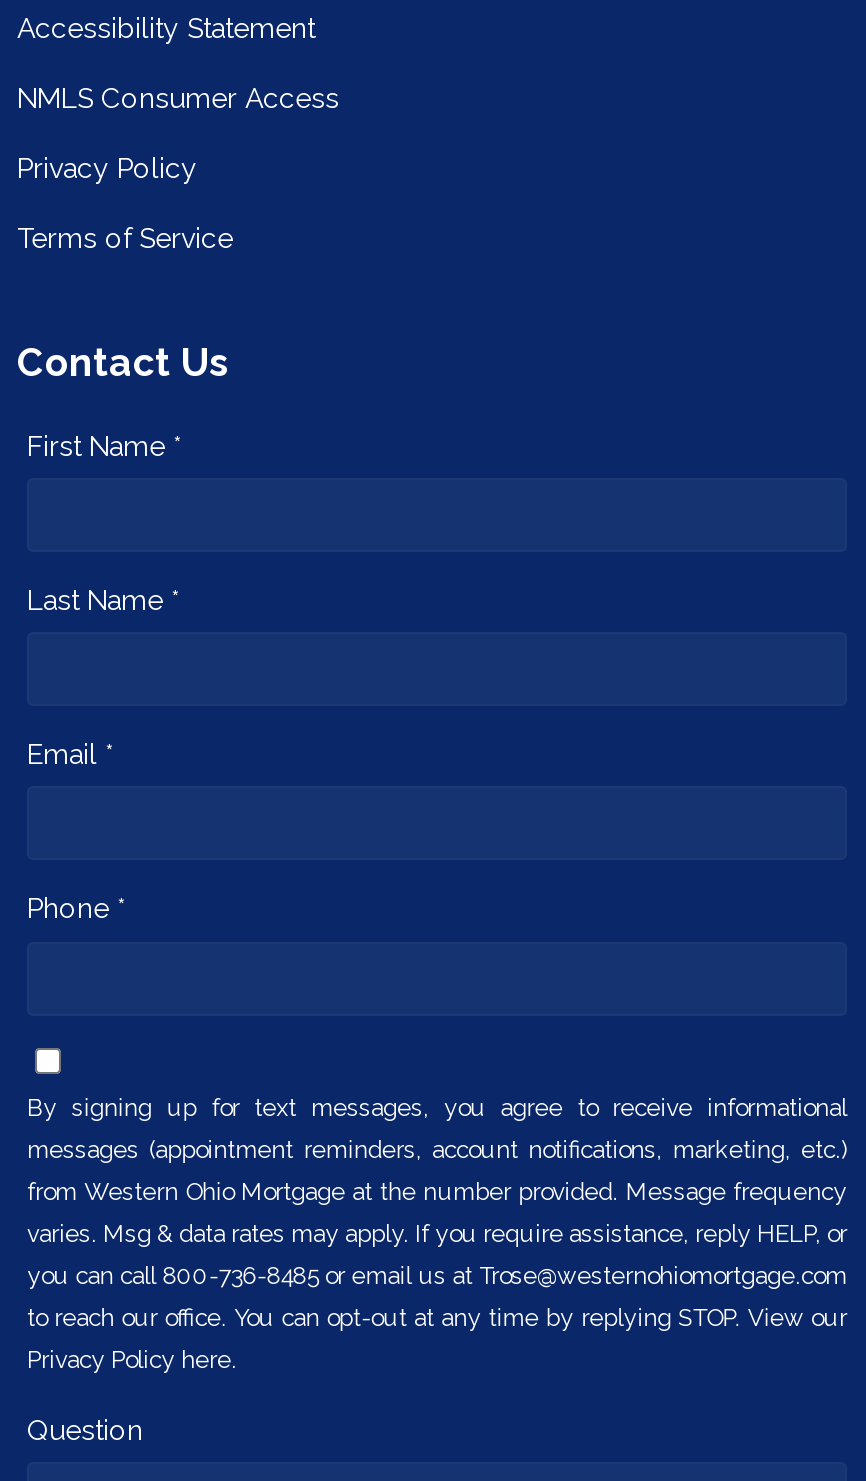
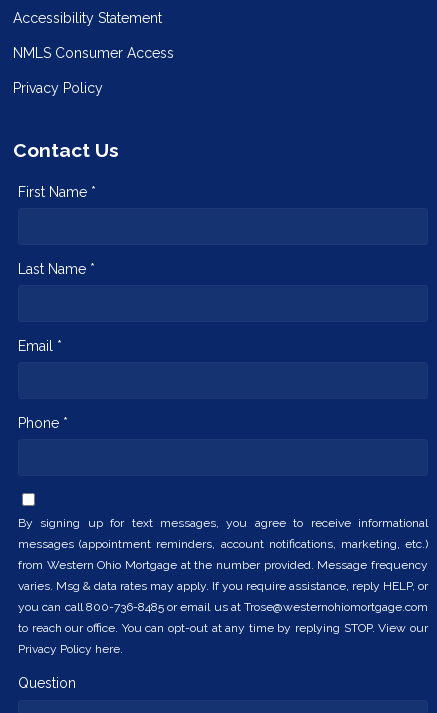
[17,221,233,253] Terms of Service -> none

